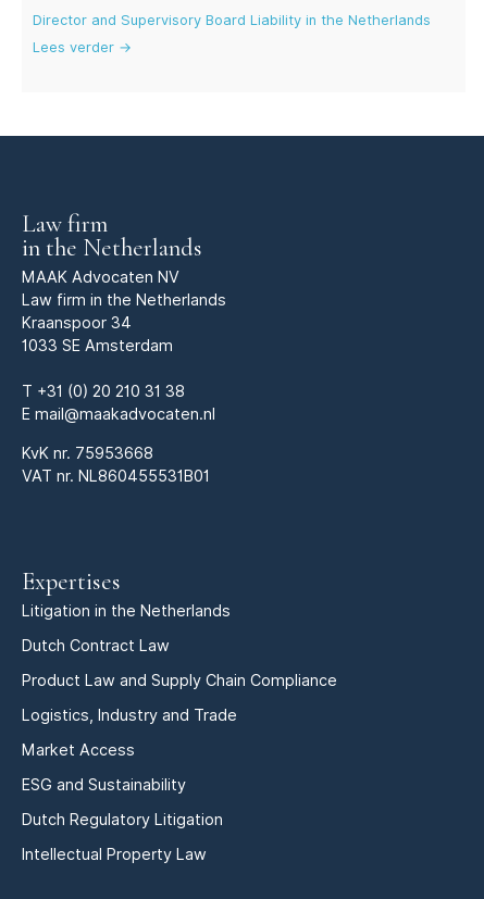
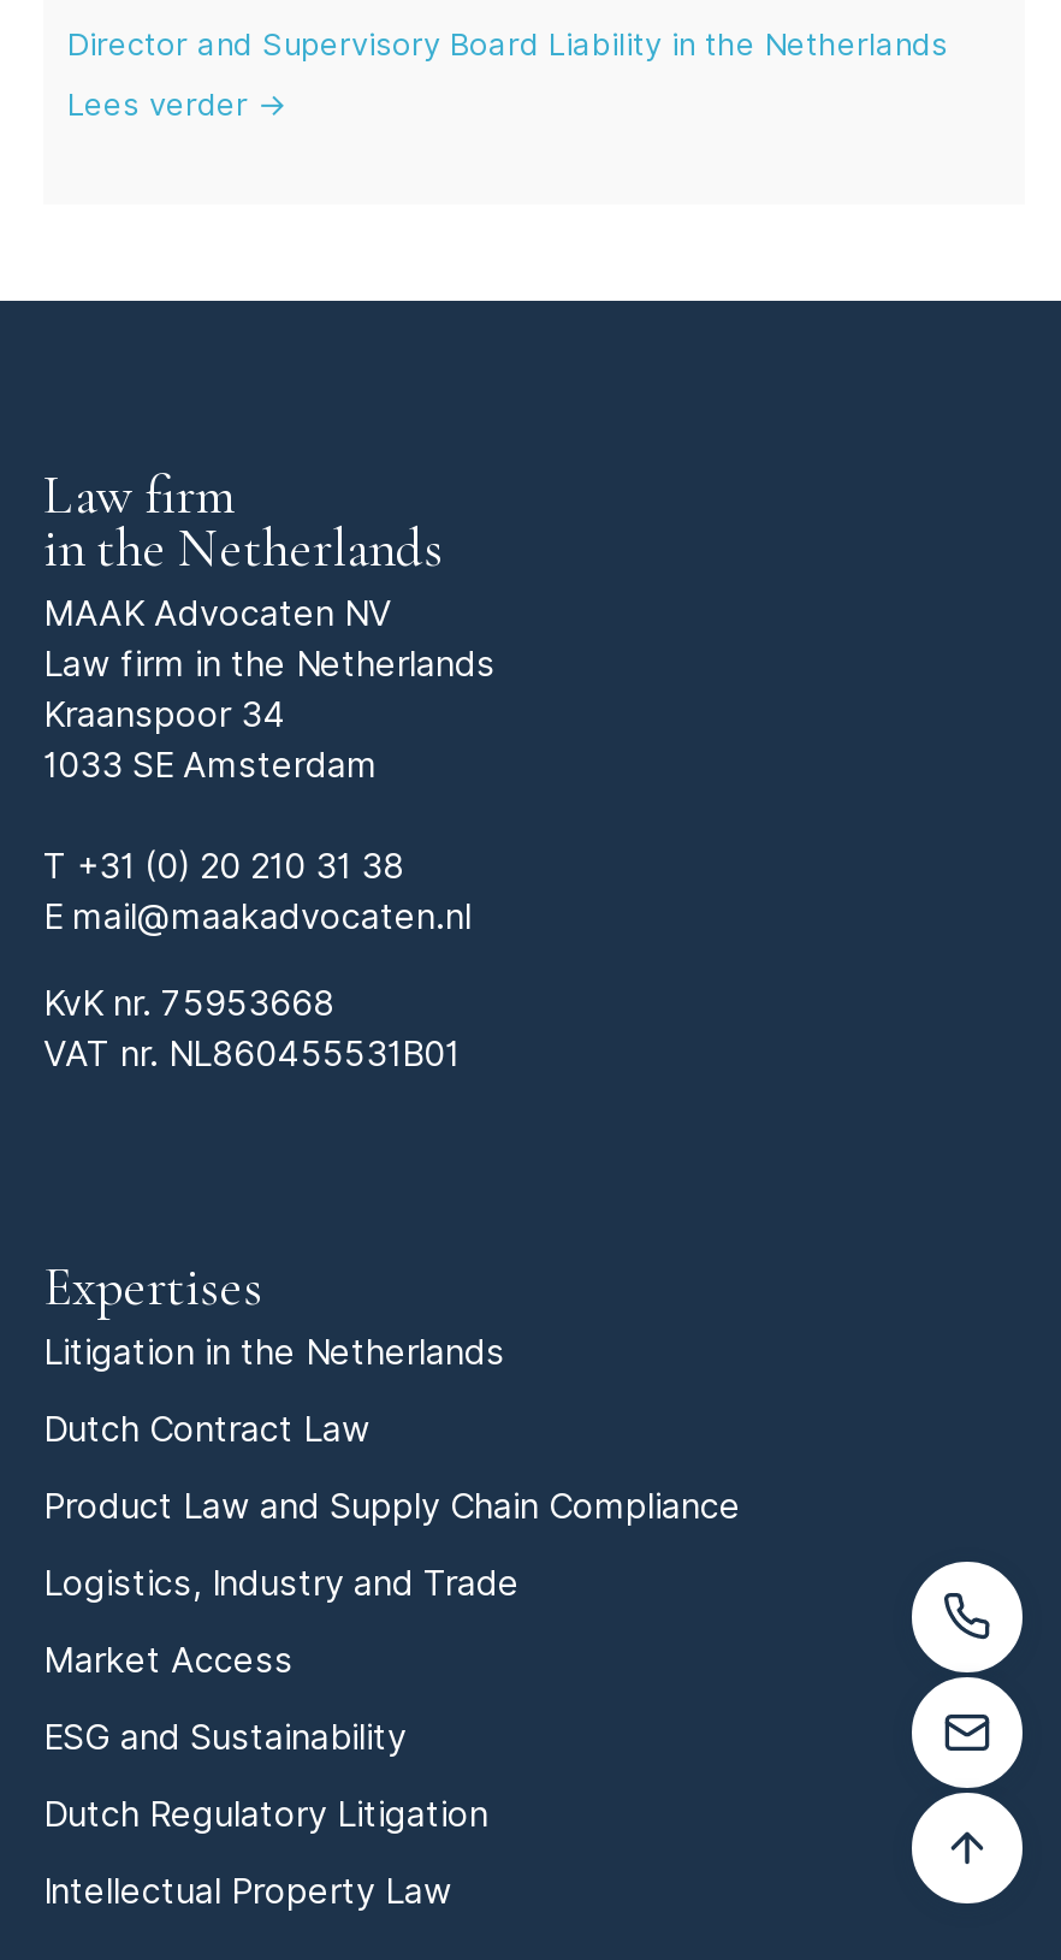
none -> [909,1559,1025,1906] [image]

